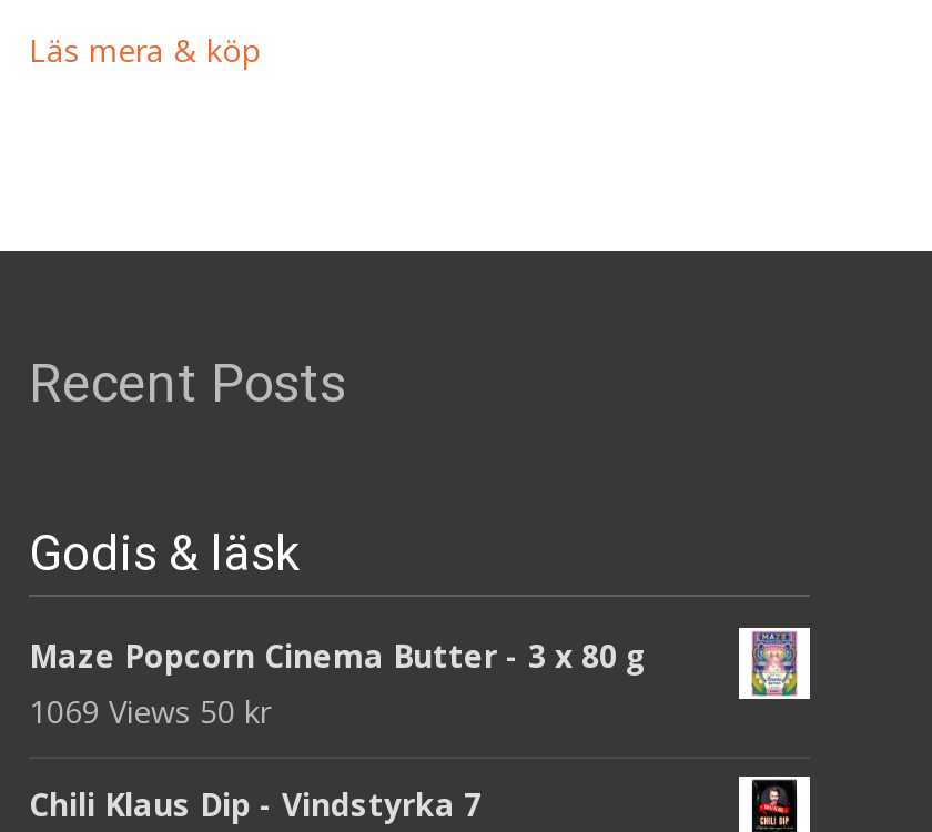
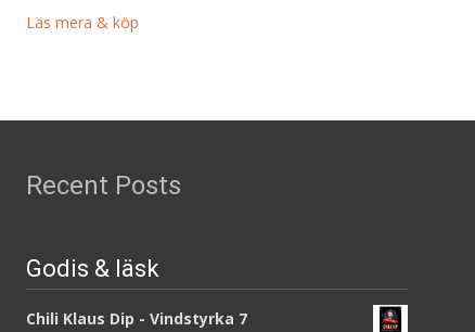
[29,635,648,732] Maze Popcorn Cinema Butter - 3 x 80 g | 1069 Views 50 kr -> none
[739,628,810,701] [image] -> none

